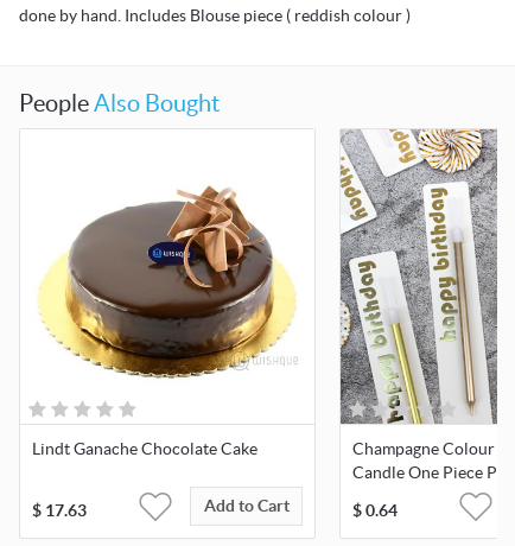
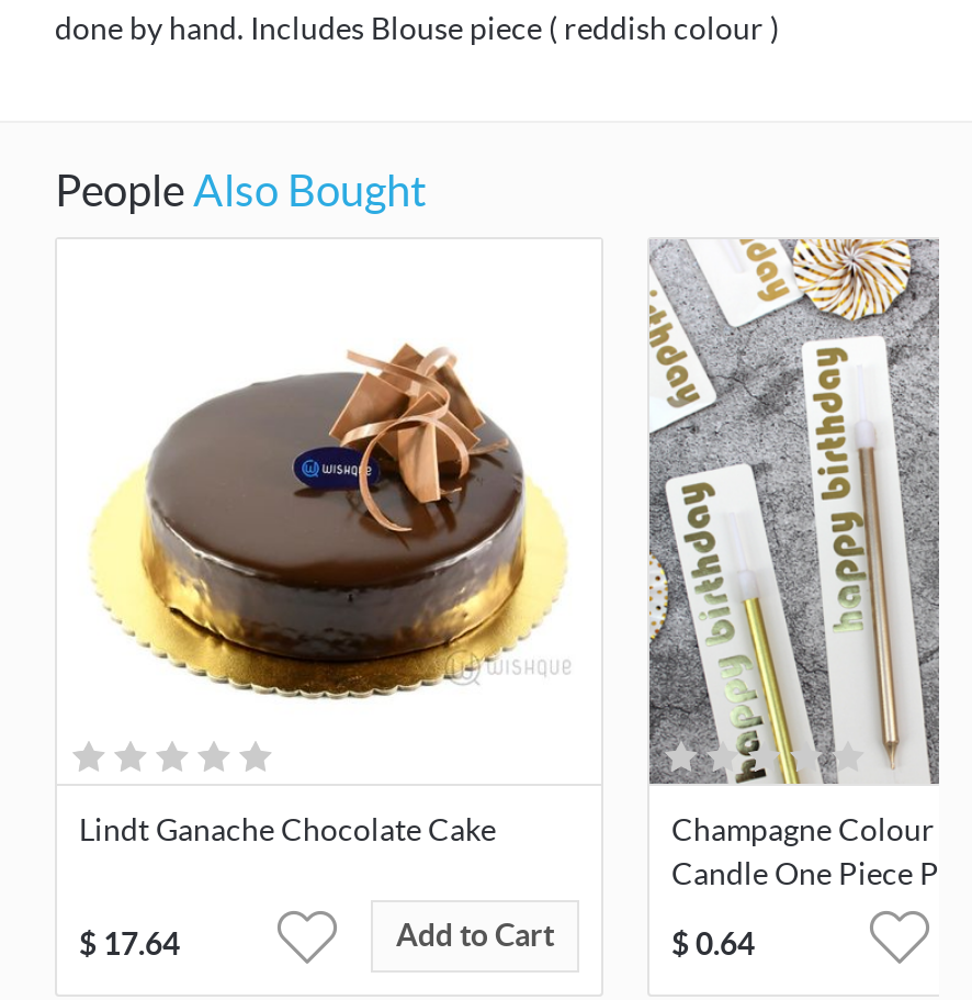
[32,501,87,520] $ 17.63 -> [79,927,180,962] $ 17.64

